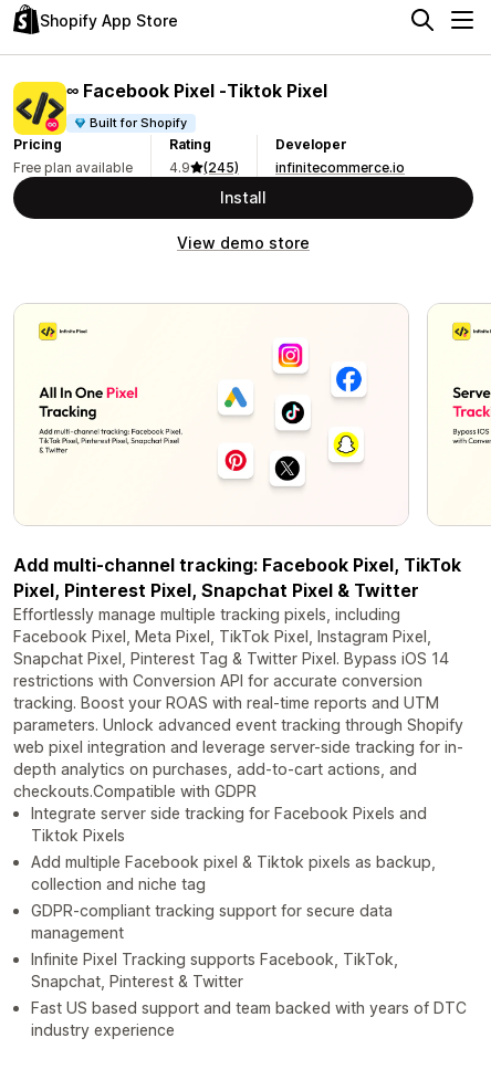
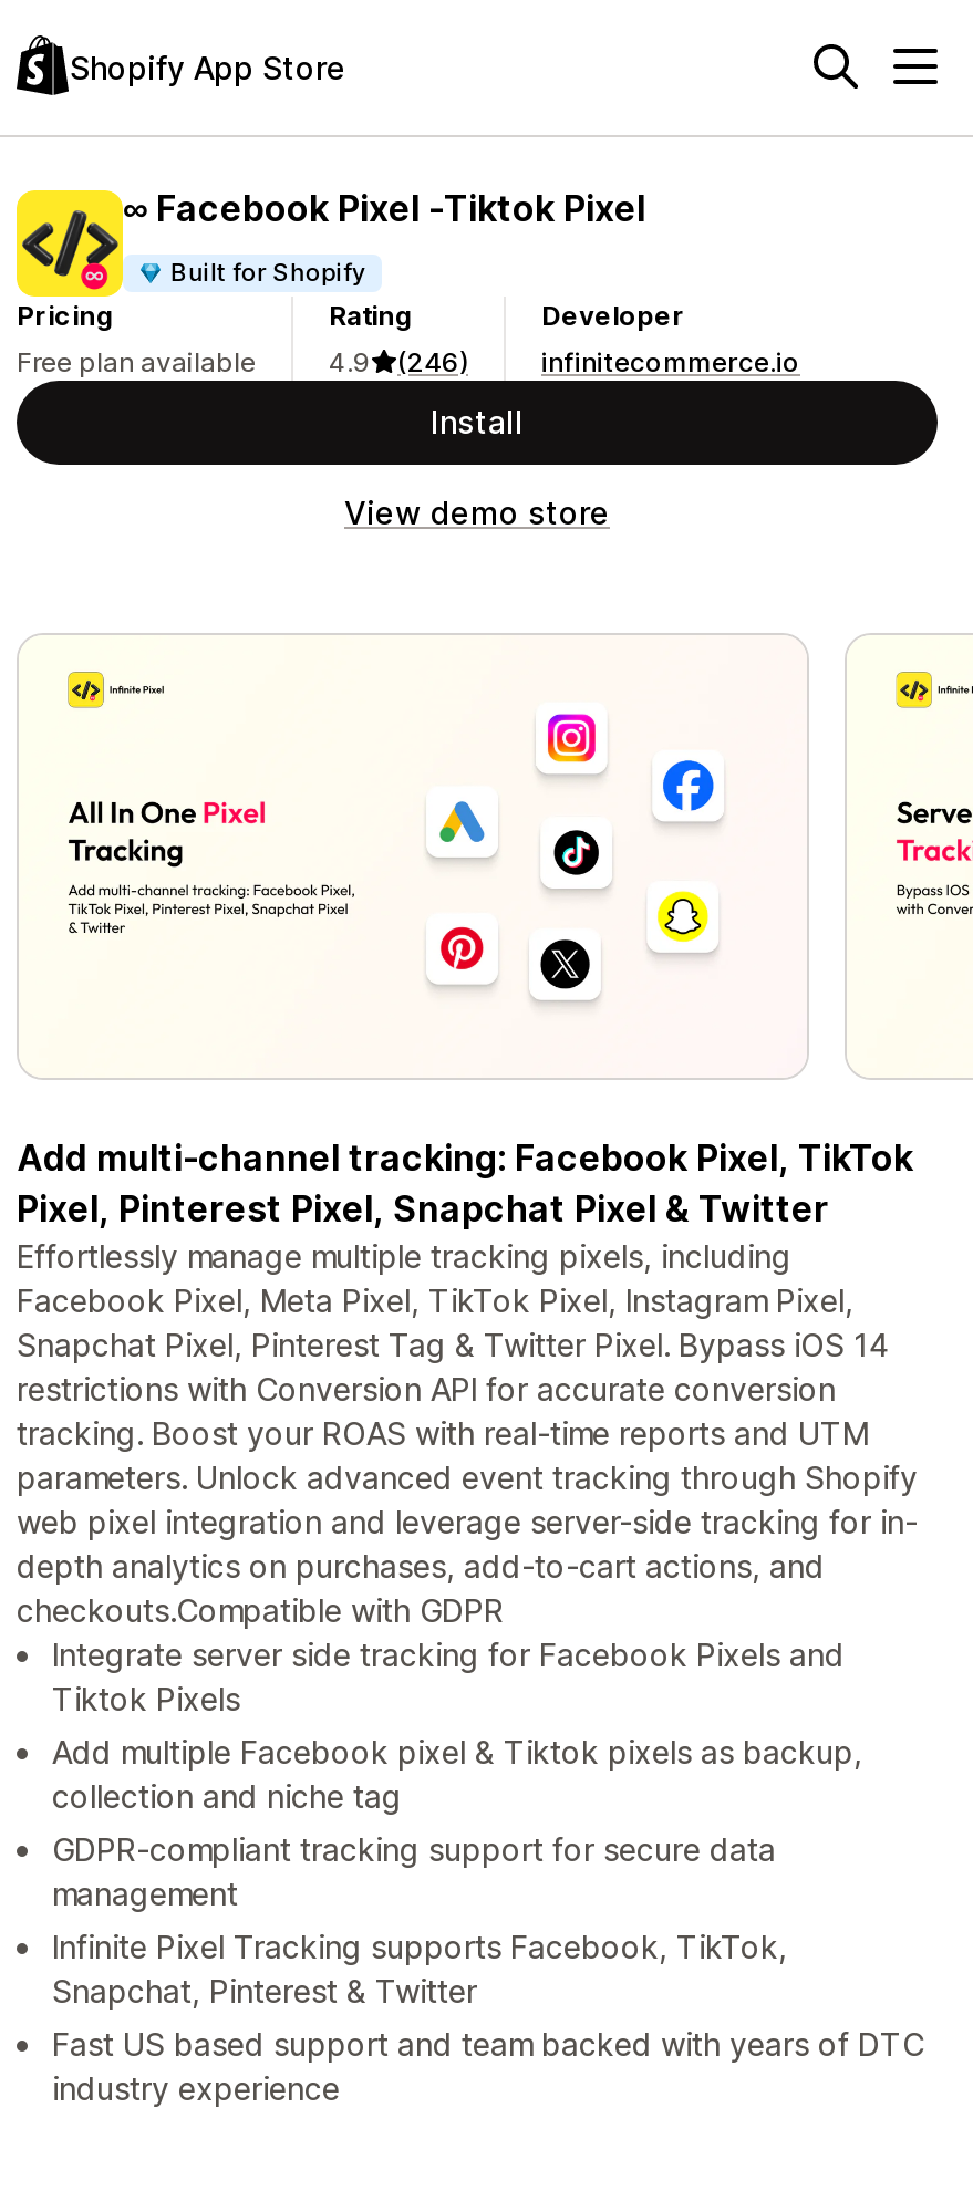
[169,159,239,176] 4.9 (245) -> [329,345,468,378] 4.9 (246)

